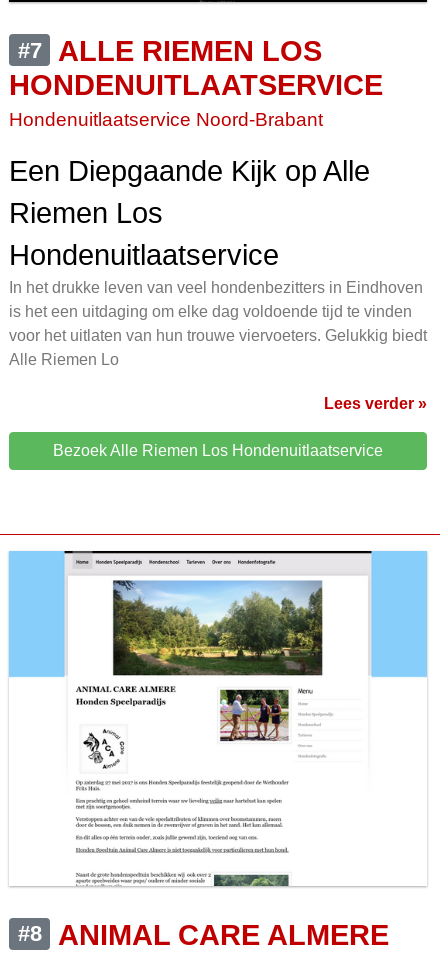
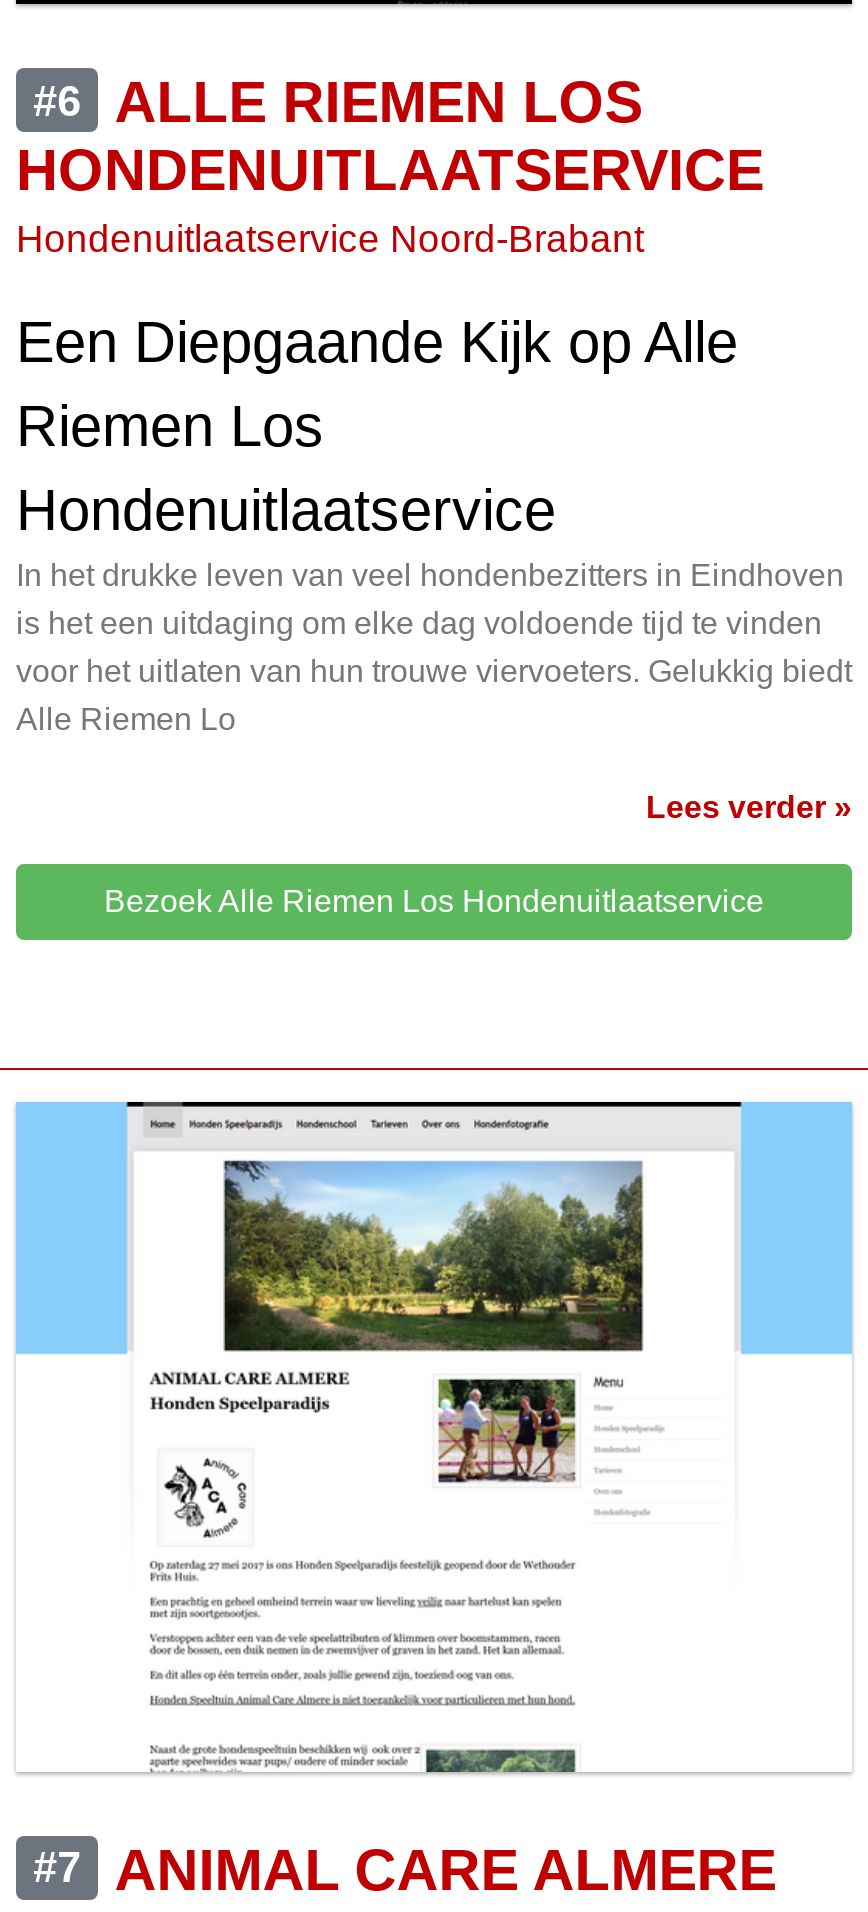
[18,35,322,67] #7 ALLE RIEMEN LOS -> [33,71,642,135] #6 ALLE RIEMEN LOS
[18,919,389,951] #8 ANIMAL CARE ALMERE -> [33,1837,776,1901] #7 ANIMAL CARE ALMERE

